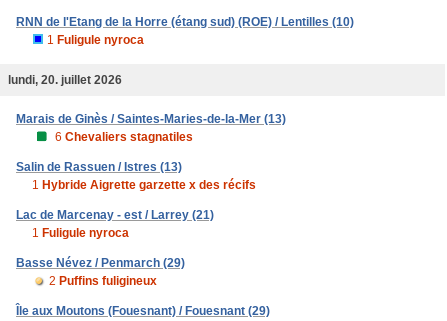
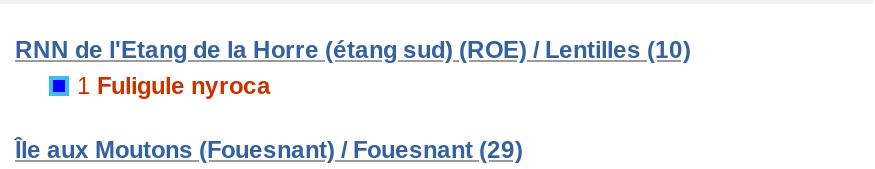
[8,73,286,288] lundi, 20. juillet 2026 | Marais de Ginès / Saintes-Maries-de-la-Mer (13) | 6 Chevaliers stagnatiles | Salin de Rassuen / Istres (13) | 1 Hybride Aigrette garzette x des récifs | Lac de Marcenay - est / Larrey (21) | 1 Fuligule nyroca | Basse Névez / Penmarch (29) | 2 Puffins fuligineux -> none

